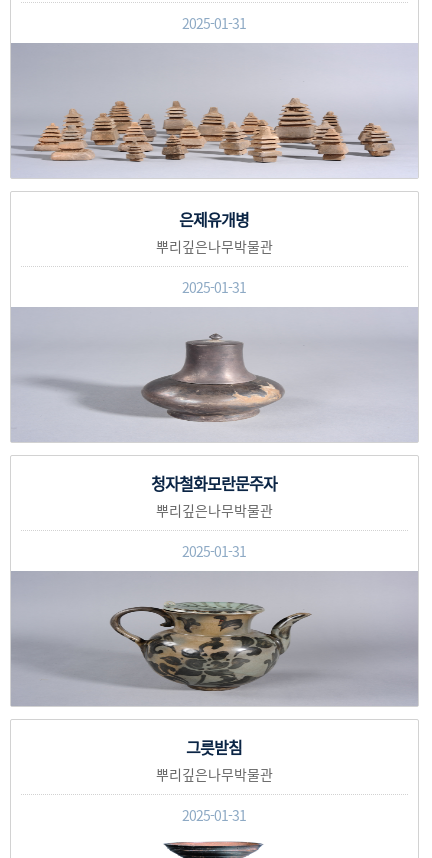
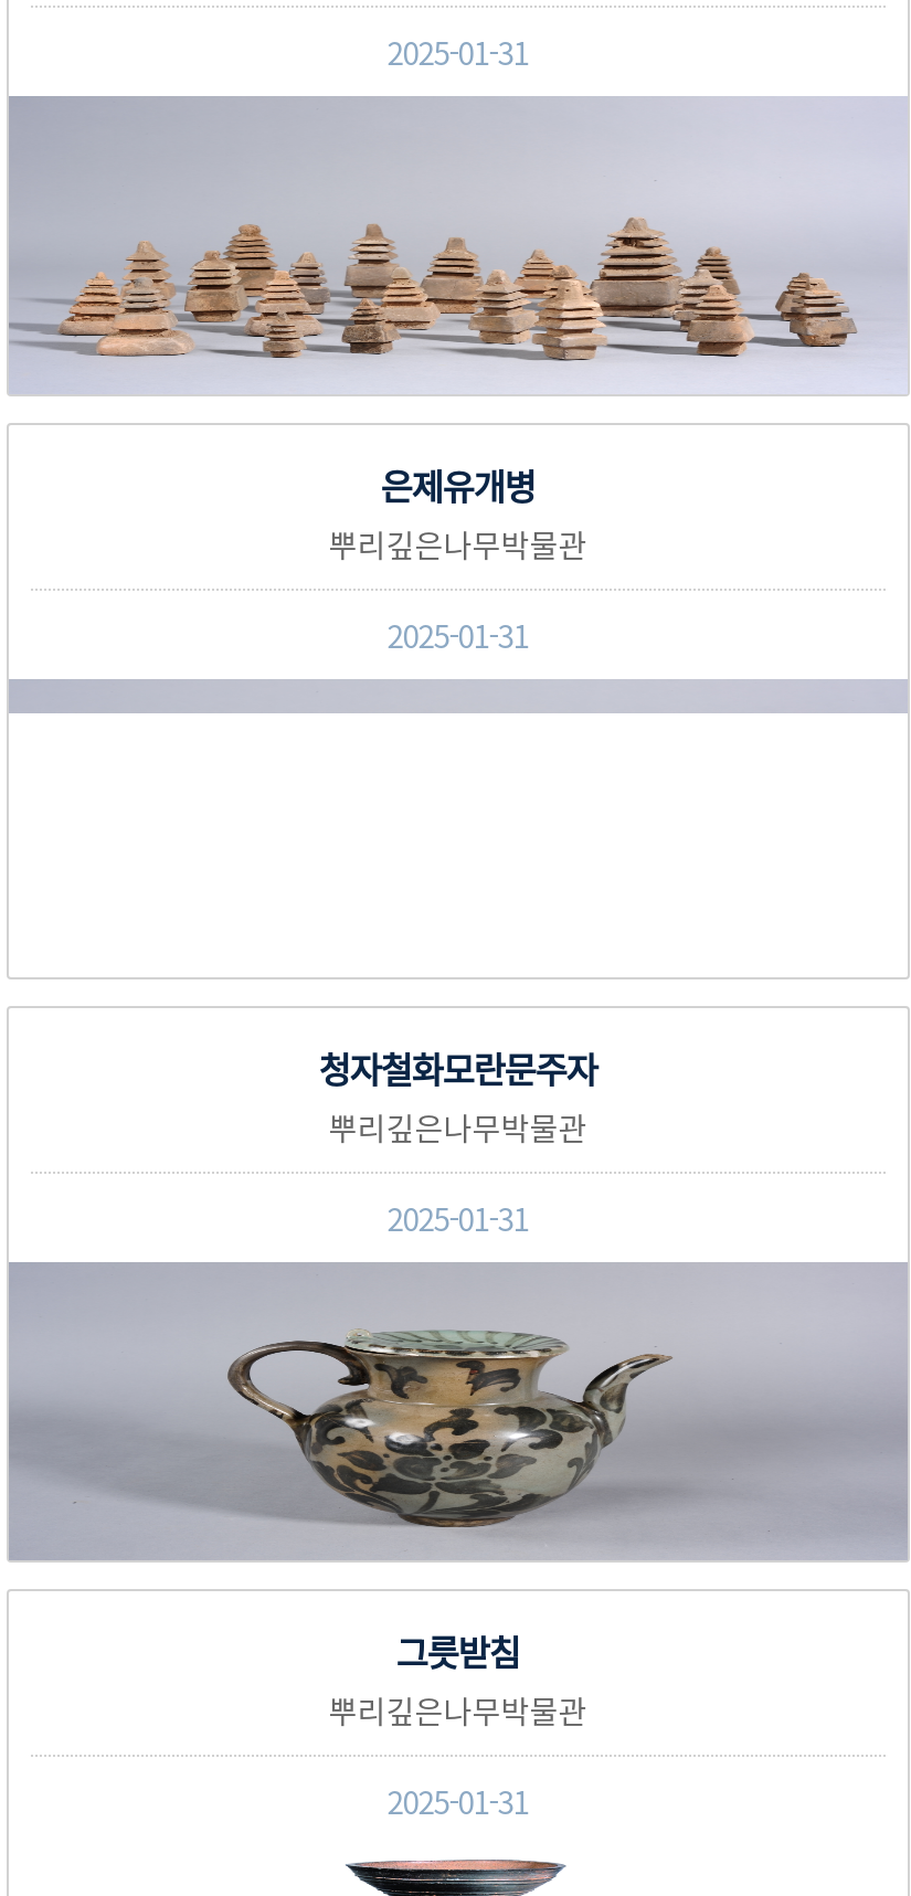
[10,323,418,442] [image] -> none

